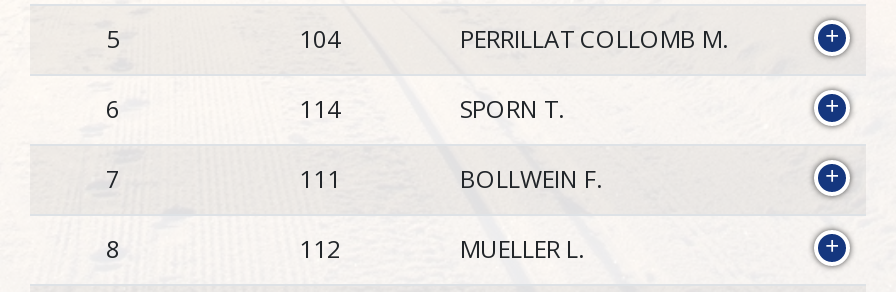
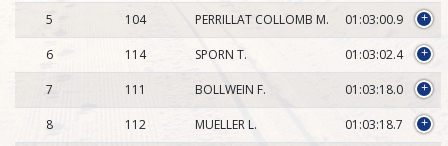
none -> [345,11,403,28] 01:03:00.9
none -> [345,46,403,63] 01:03:02.4
none -> [345,81,403,98] 01:03:18.0
none -> [345,116,403,133] 01:03:18.7

